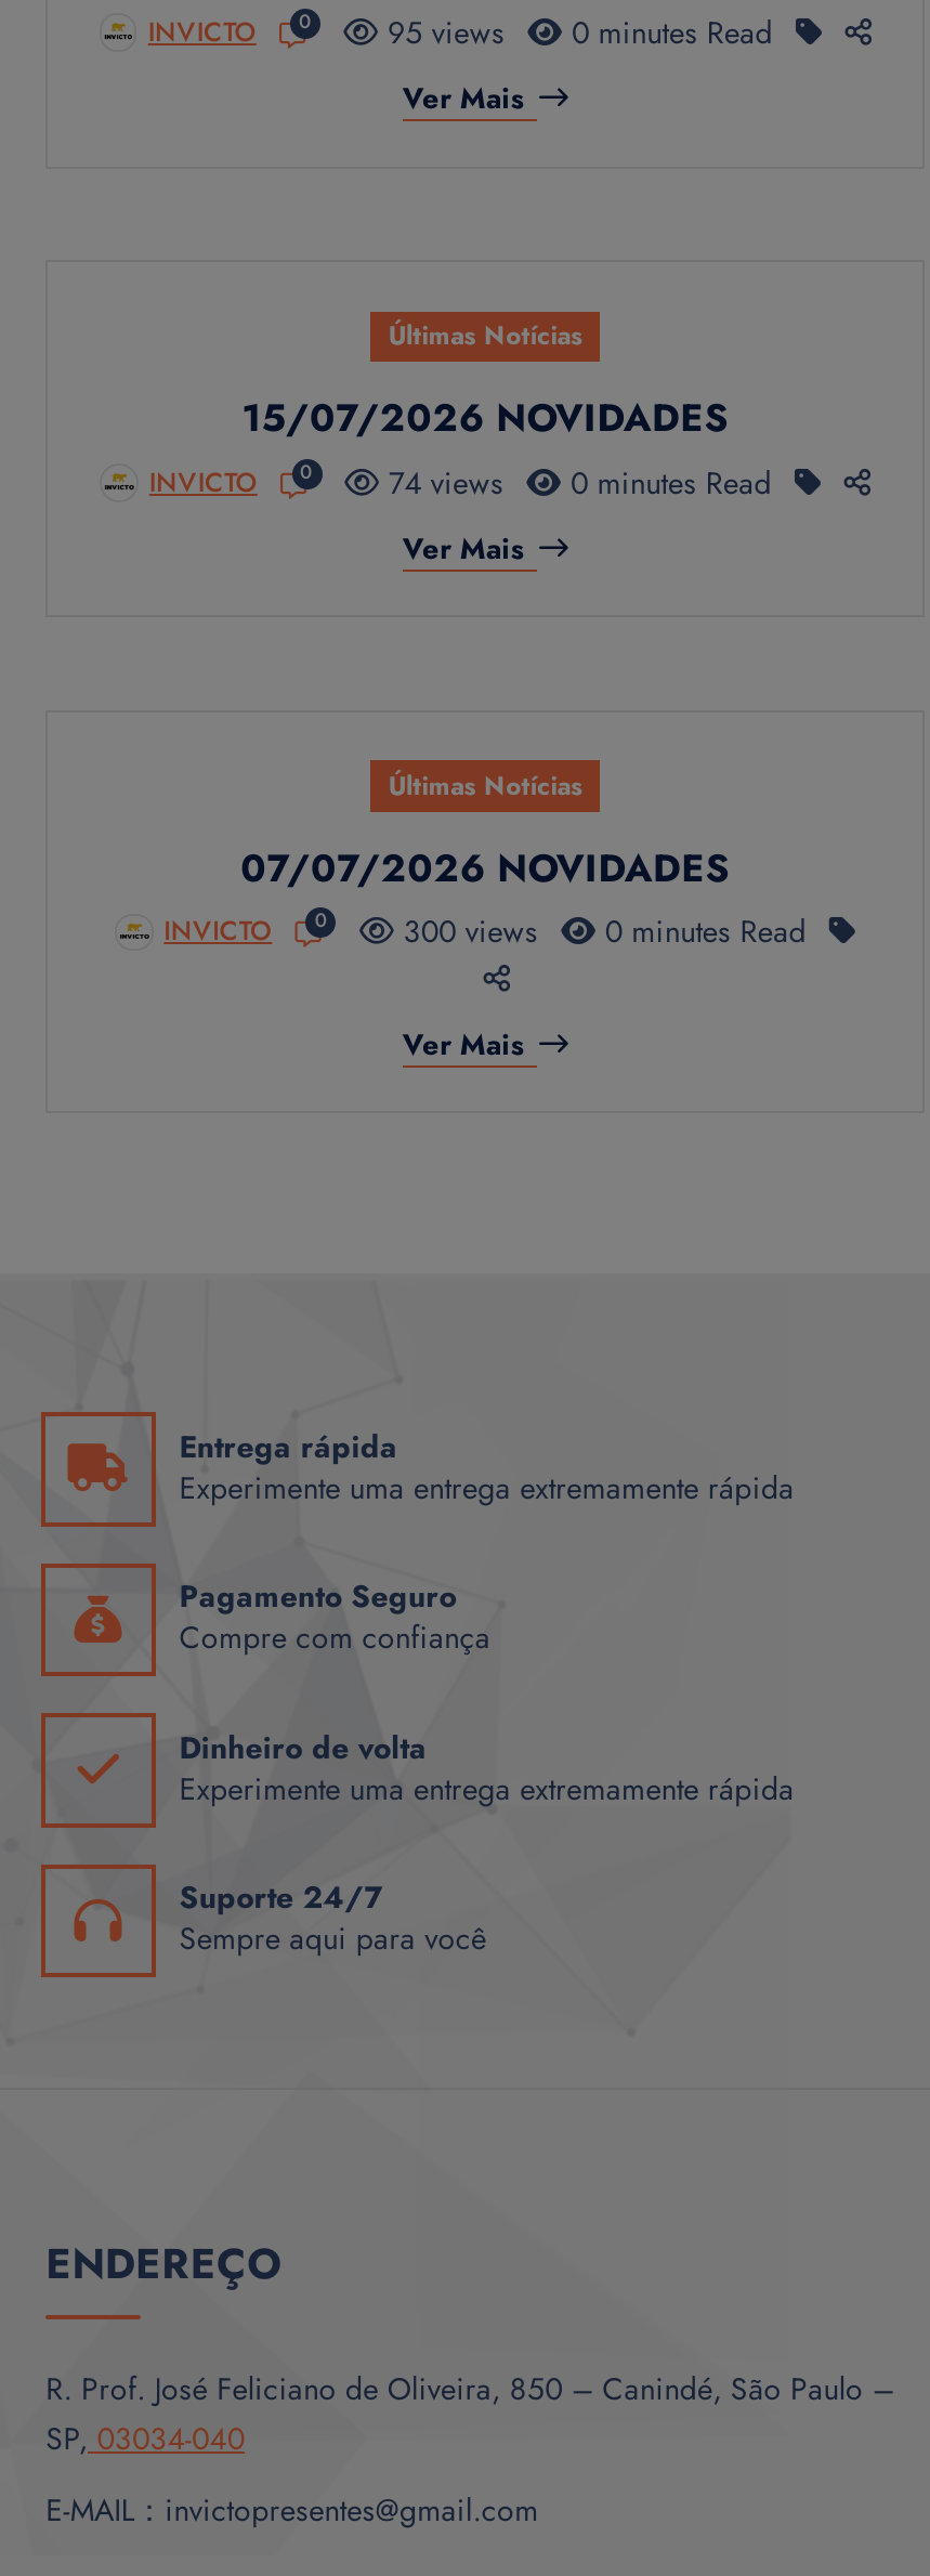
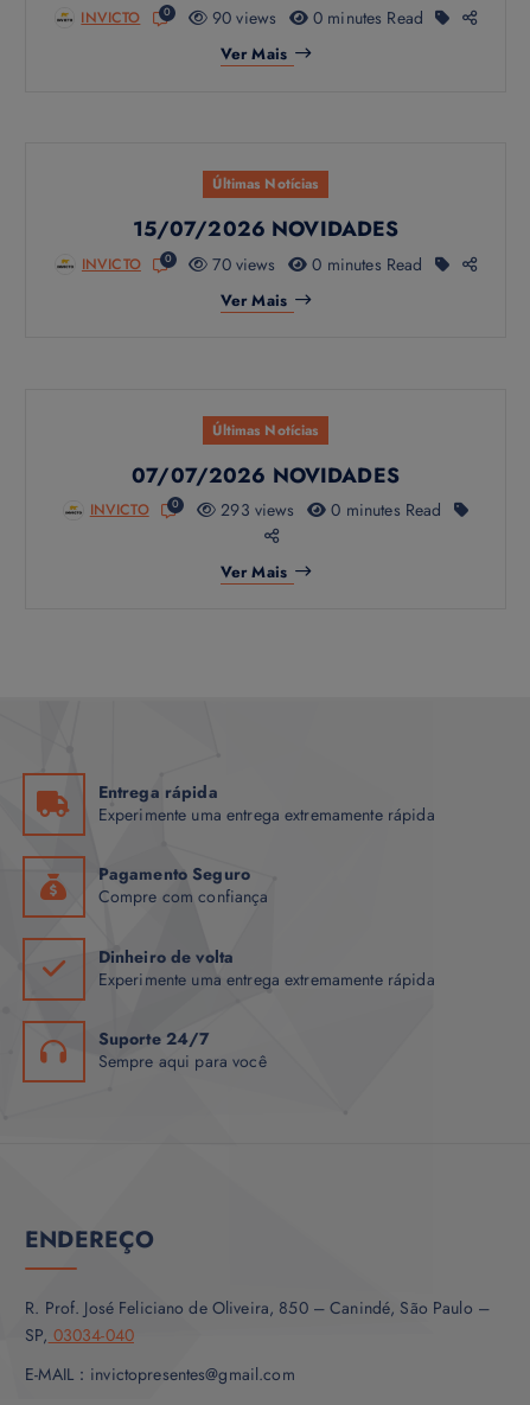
[378,11,773,54] 95 views 0 minutes Read -> [207,6,423,30] 90 views 0 minutes Read
[380,461,504,504] 74 views -> [208,252,276,276] 70 views
[394,910,538,954] 300 views -> [216,498,295,522] 293 views

